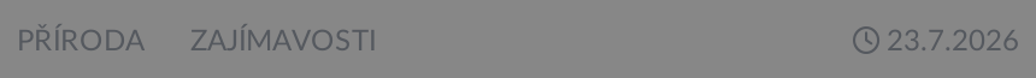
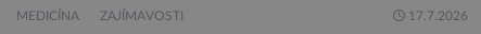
[17,26,145,55] PŘÍRODA -> [16,9,79,22] MEDICÍNA
[879,26,1019,55] 23.7.2026 -> [405,9,468,22] 17.7.2026

